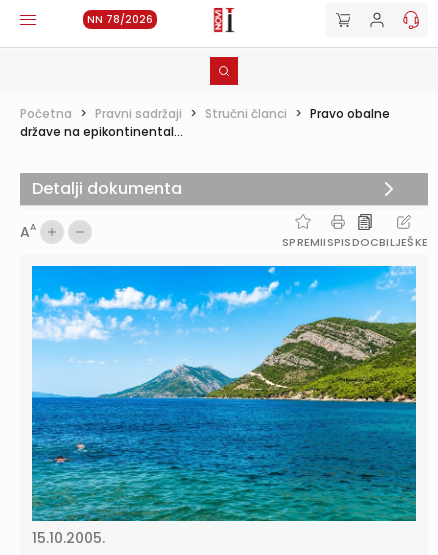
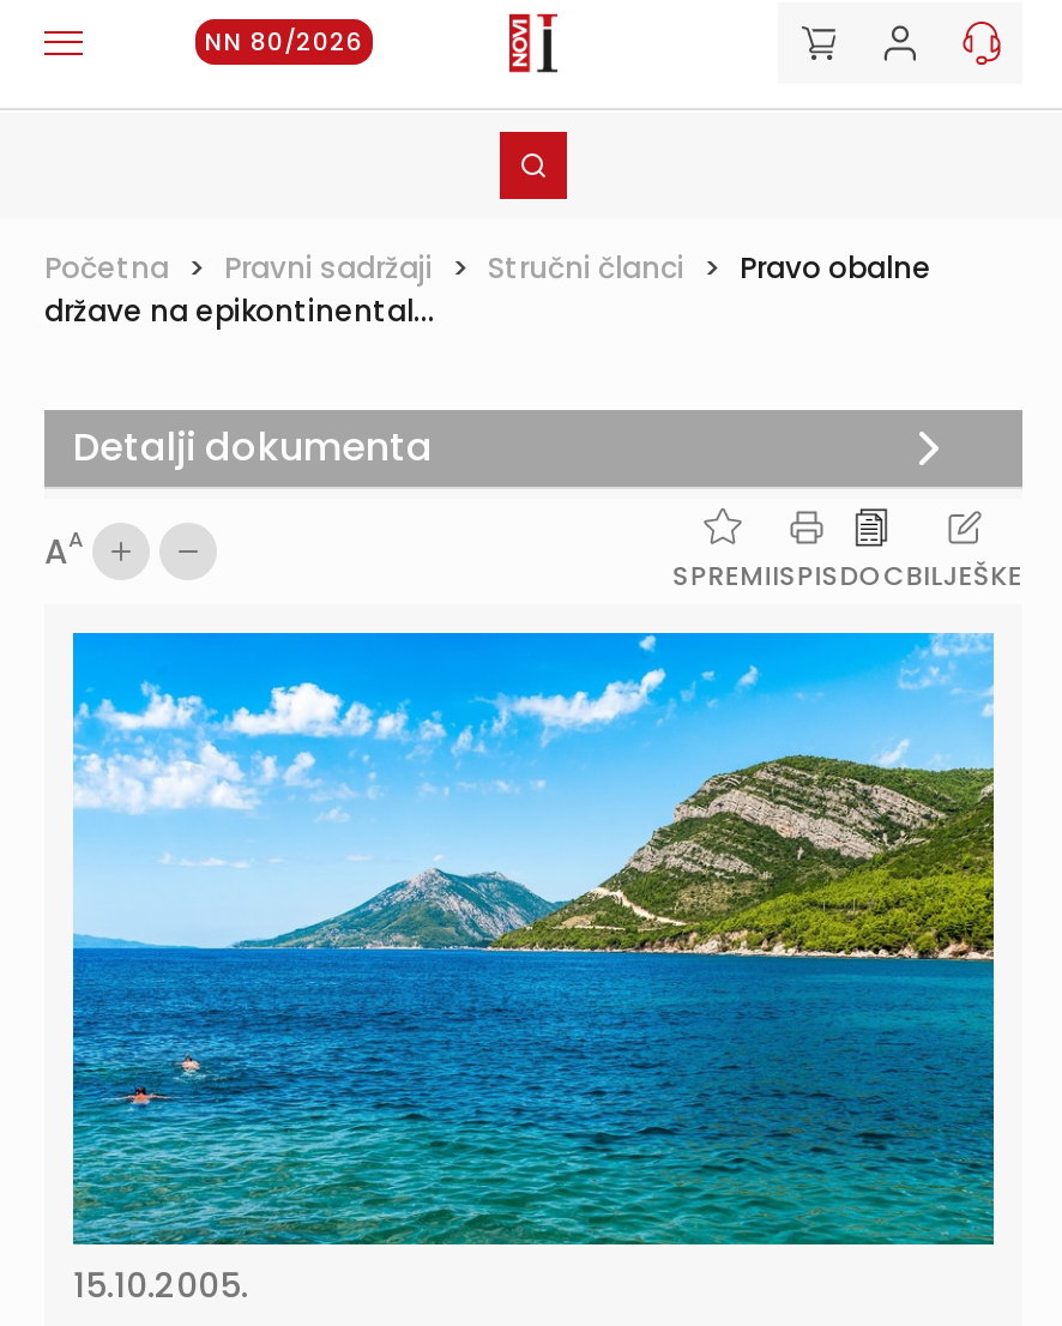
[87,12,153,27] NN 78/2026 -> [205,24,363,60] NN 80/2026

